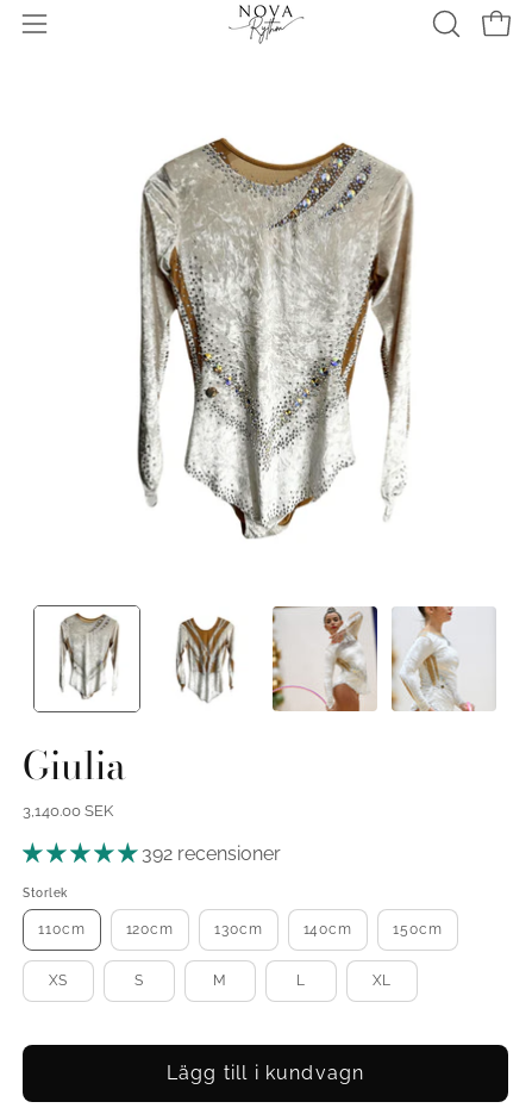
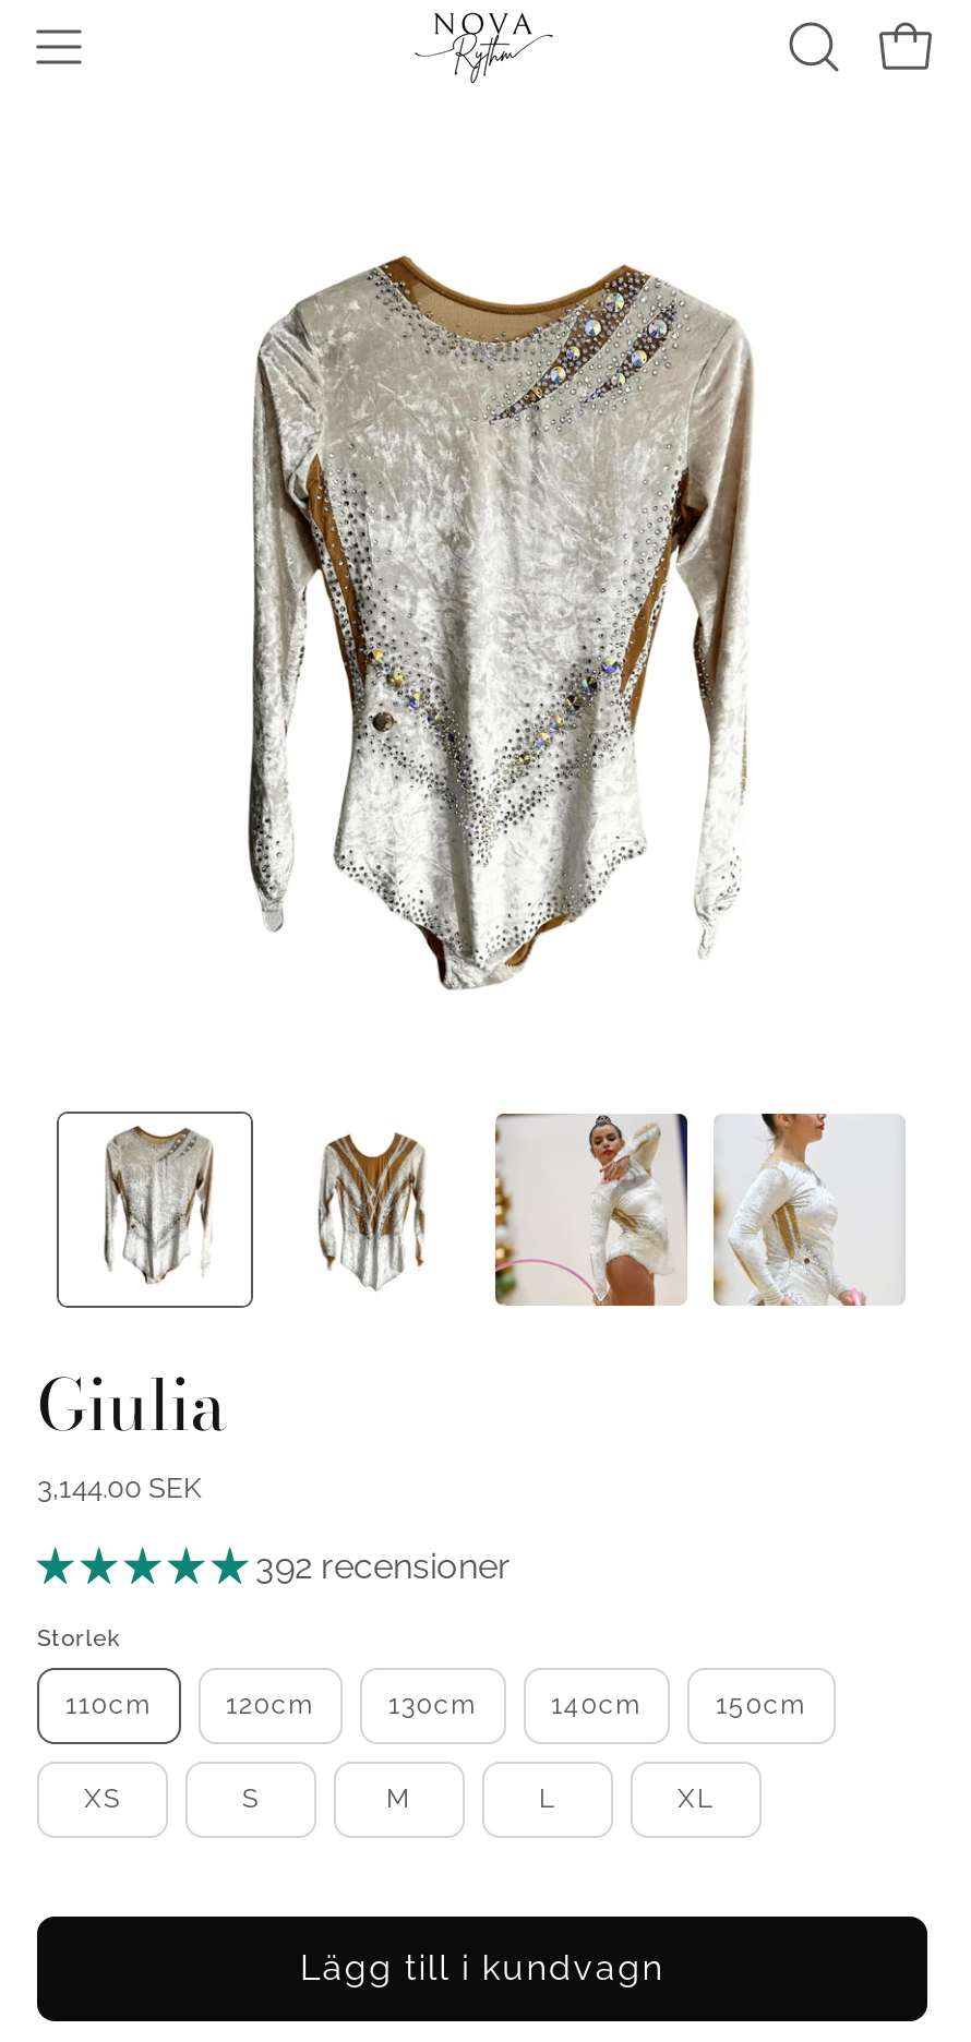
[23,802,113,820] 3,140.00 SEK -> [37,1472,201,1504] 3,144.00 SEK

